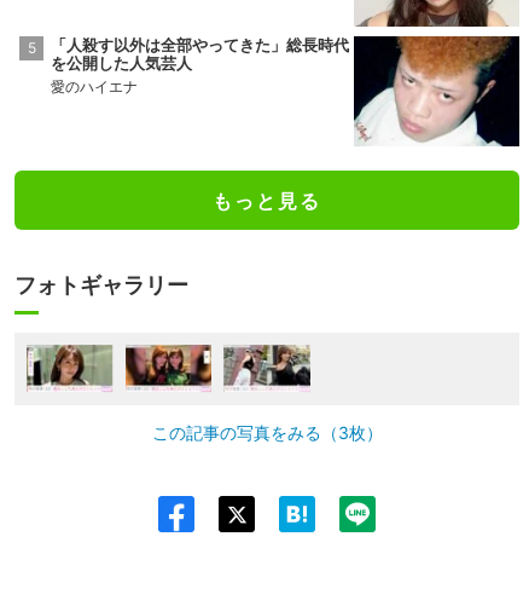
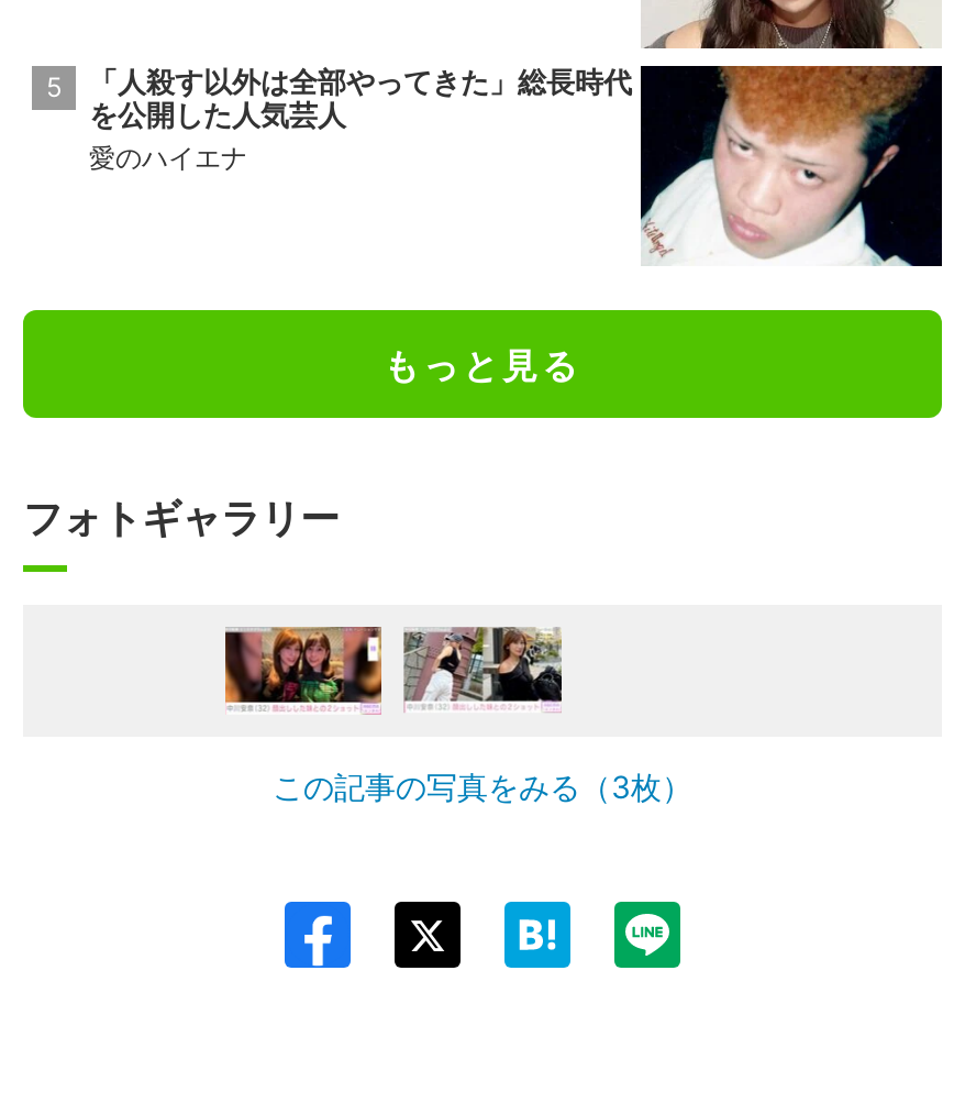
[25,344,114,390] [image] -> none

